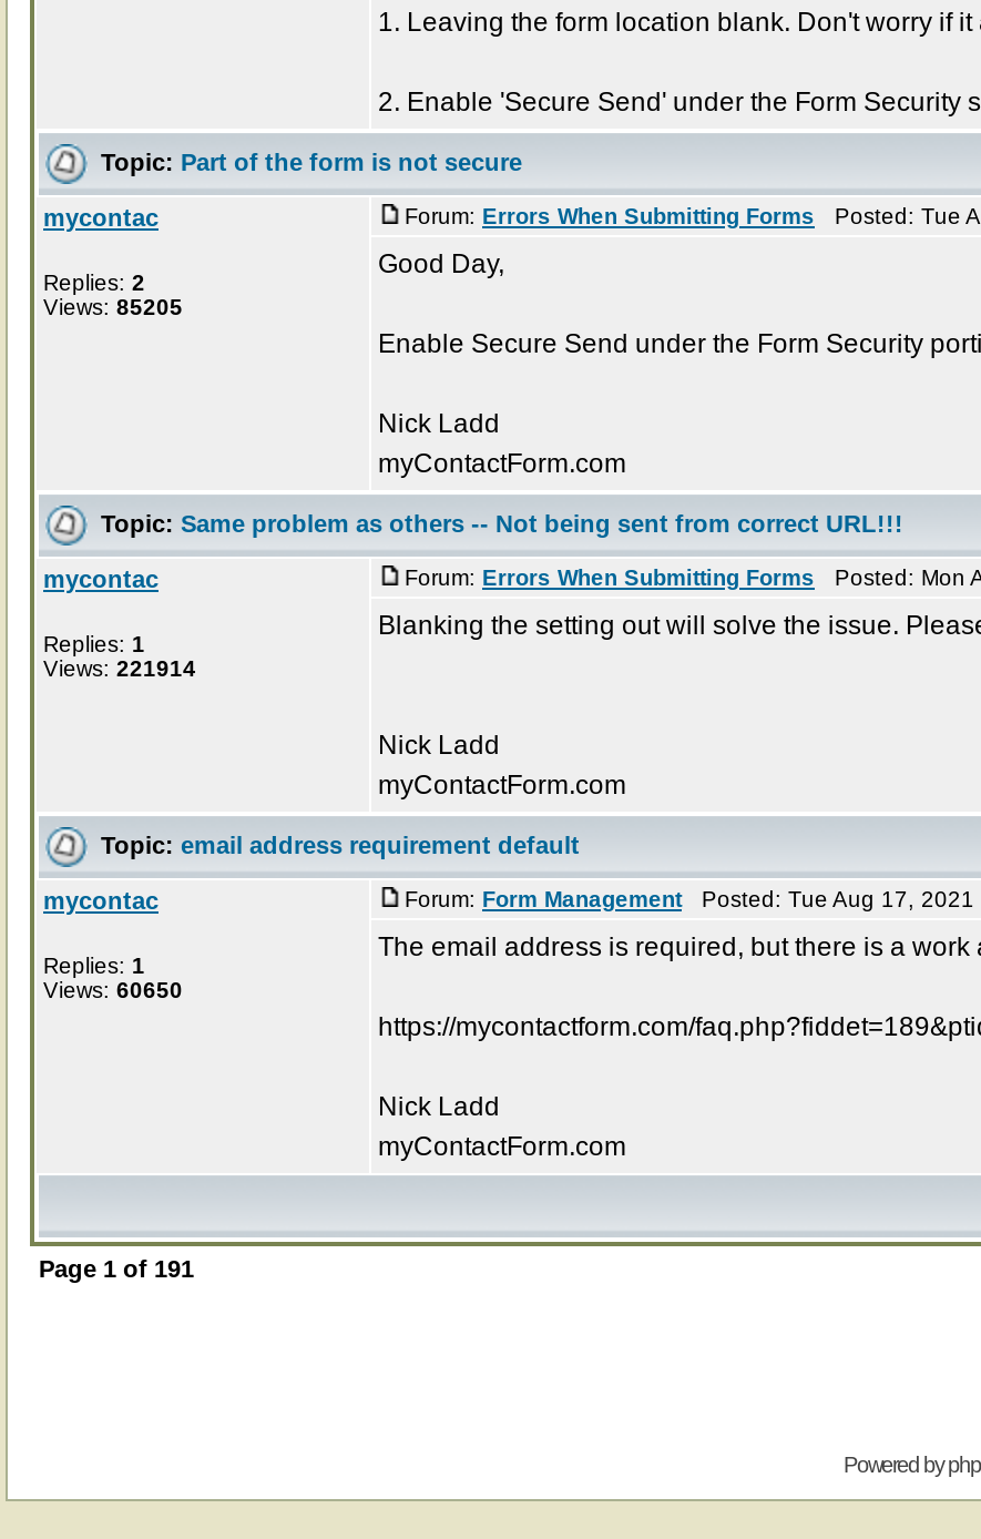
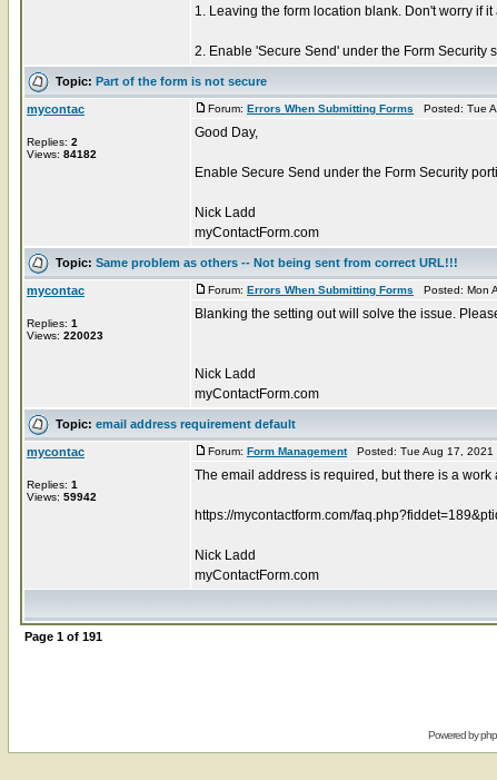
[43,295,183,319] Views: 85205 -> [27,148,97,160] Views: 84182
[43,656,196,681] Views: 221914 -> [27,329,103,341] Views: 220023
[43,978,183,1002] Views: 60650 -> [27,491,97,503] Views: 59942

